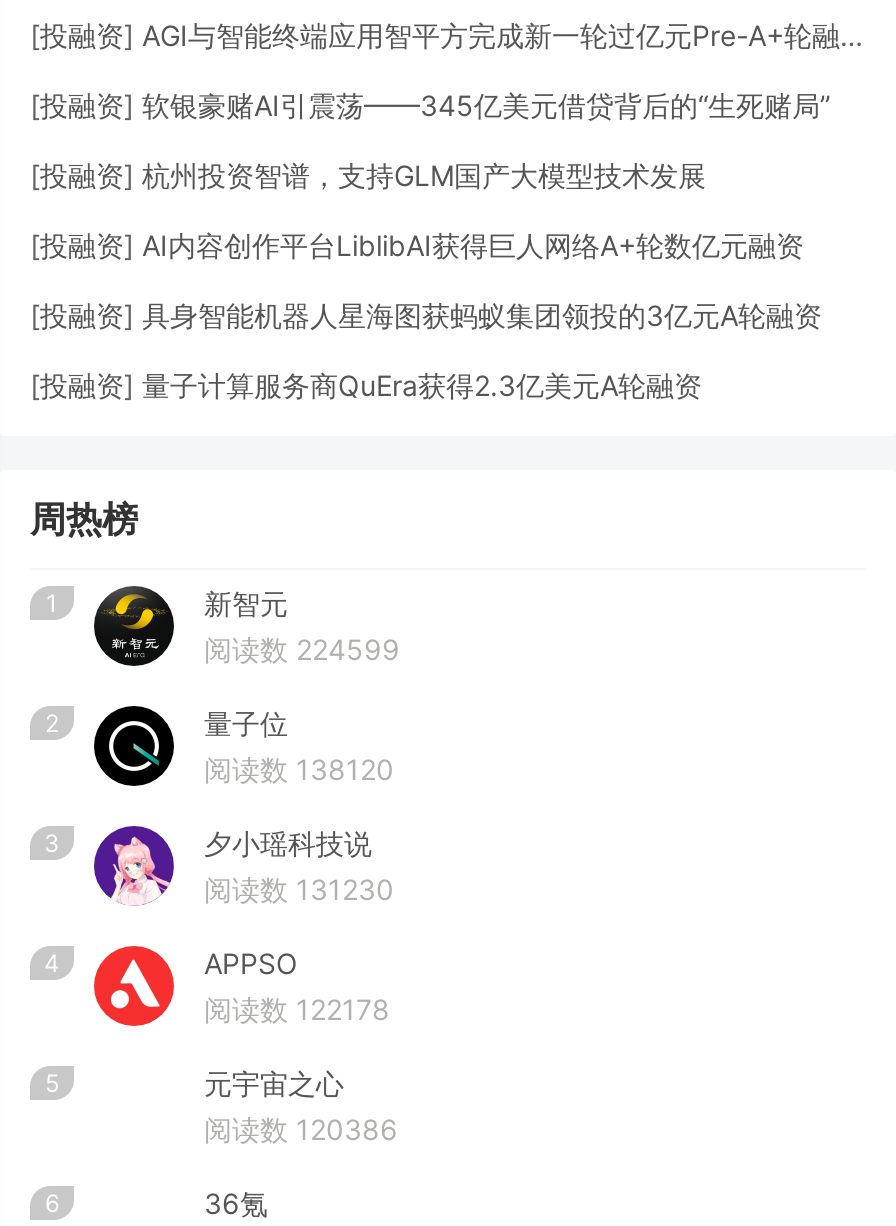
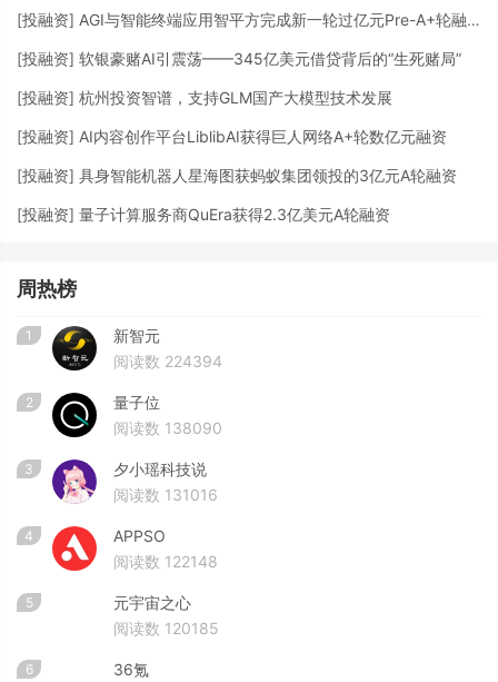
[204,632,400,666] 阅读数 224599 -> [113,352,222,370] 阅读数 224394
[204,752,394,786] 阅读数 138120 -> [113,418,222,437] 阅读数 138090
[204,872,394,906] 阅读数 131230 -> [113,485,218,504] 阅读数 131016
[204,992,390,1026] 阅读数 122178 -> [113,552,218,571] 阅读数 122148
[204,1112,398,1146] 阅读数 120386 -> [113,619,219,637] 阅读数 120185

